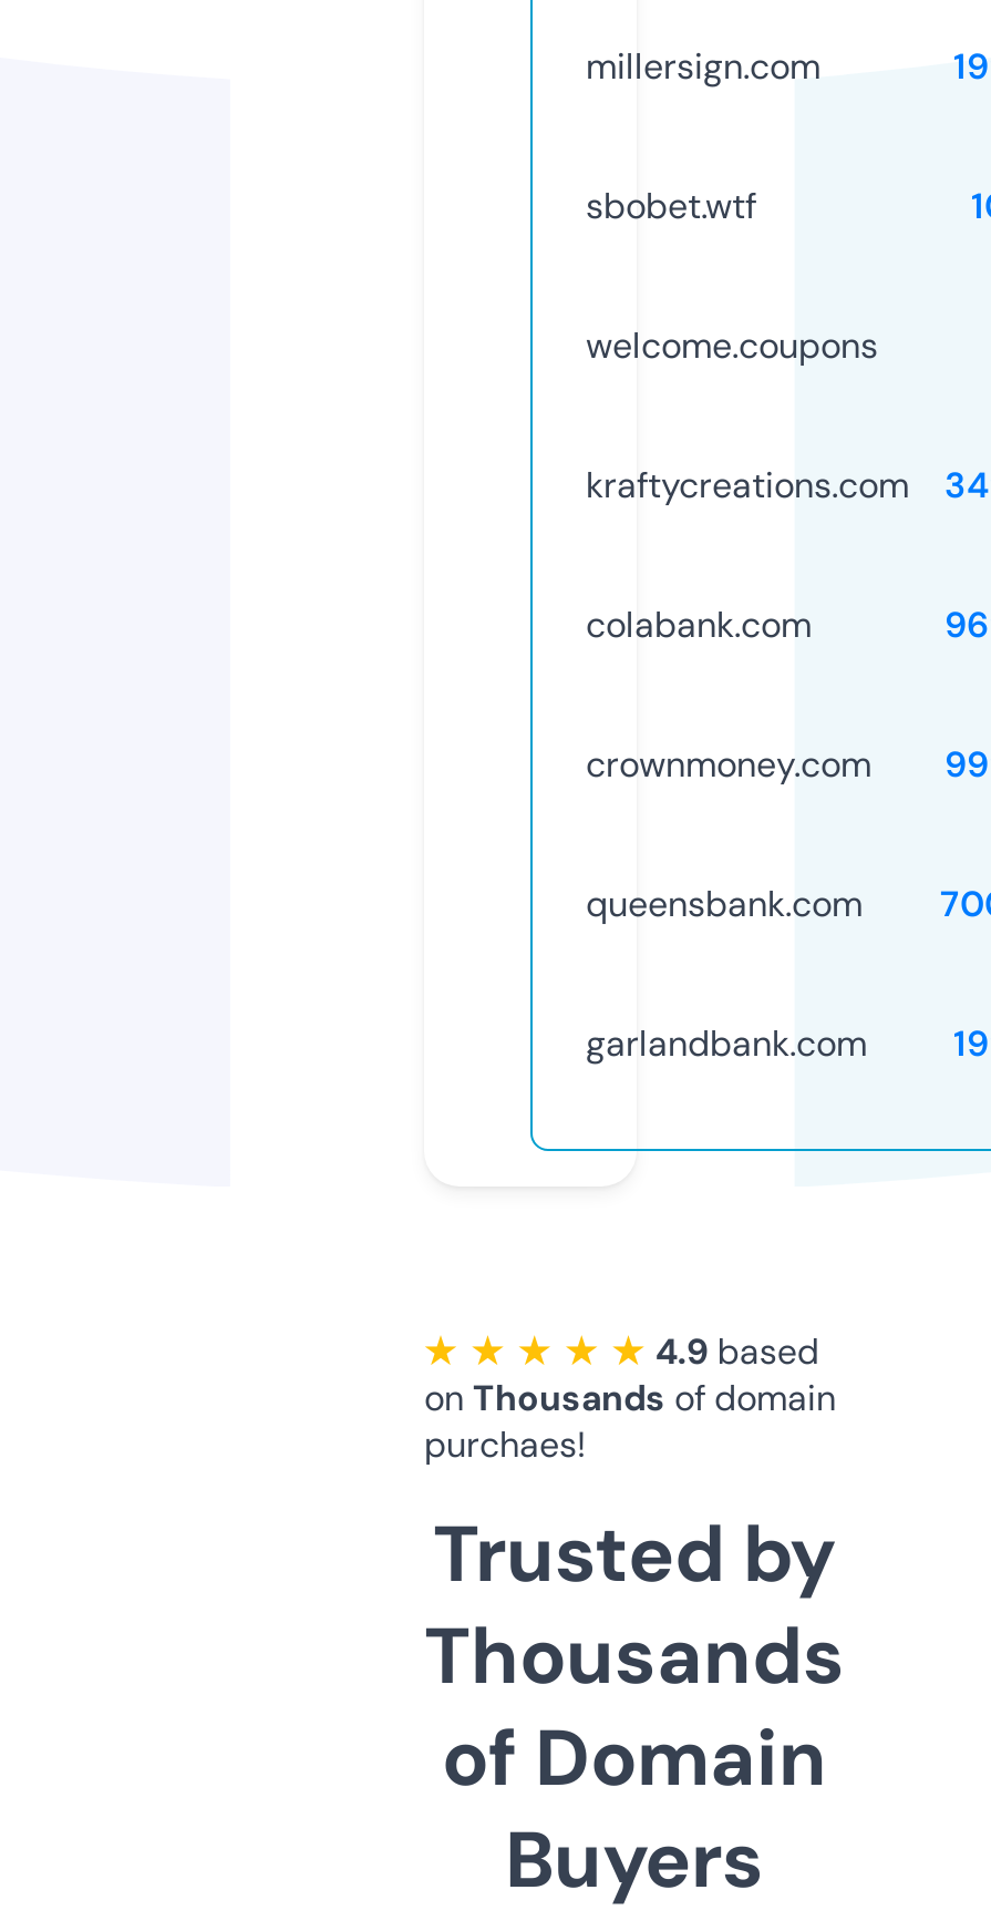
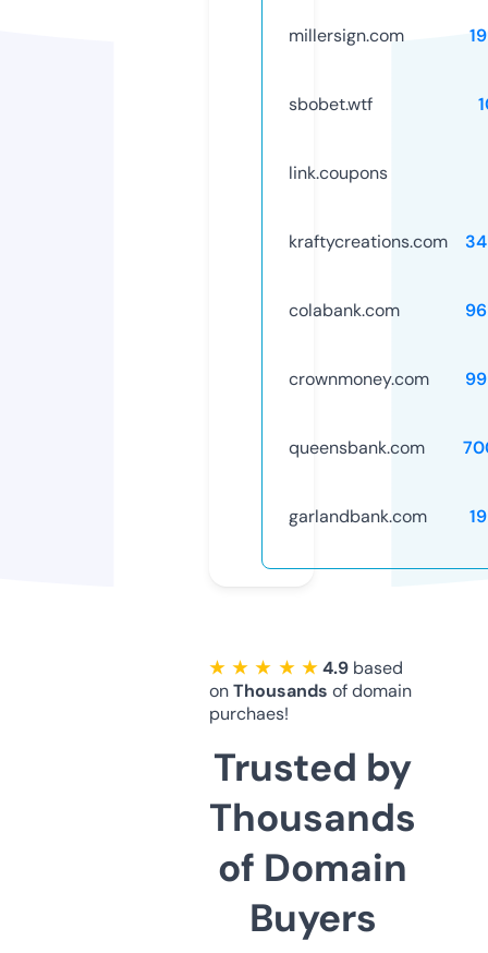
[586,322,878,368] welcome.coupons -> [289,161,388,184] link.coupons

